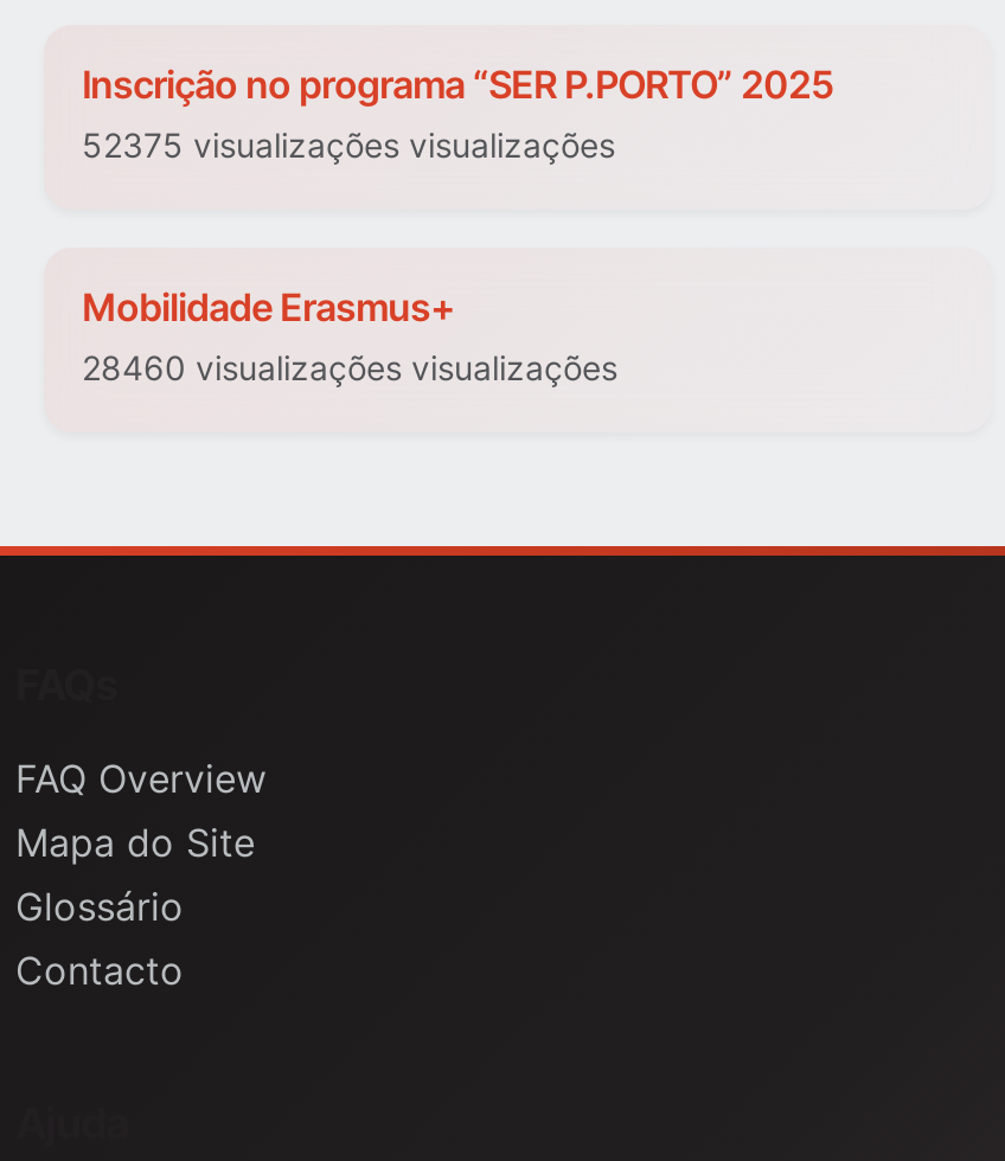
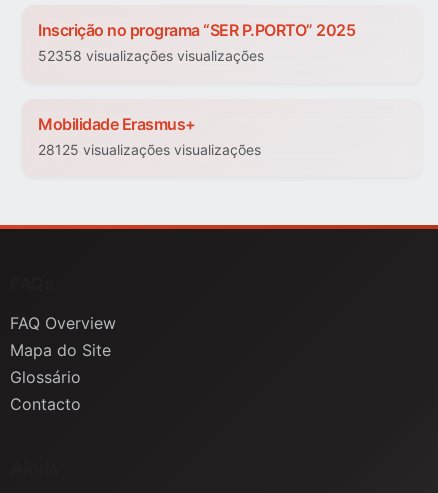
[82,126,615,166] 52375 visualizações visualizações -> [38,47,264,64] 52358 visualizações visualizações
[82,348,617,389] 28460 visualizações visualizações -> [38,141,261,158] 28125 visualizações visualizações

